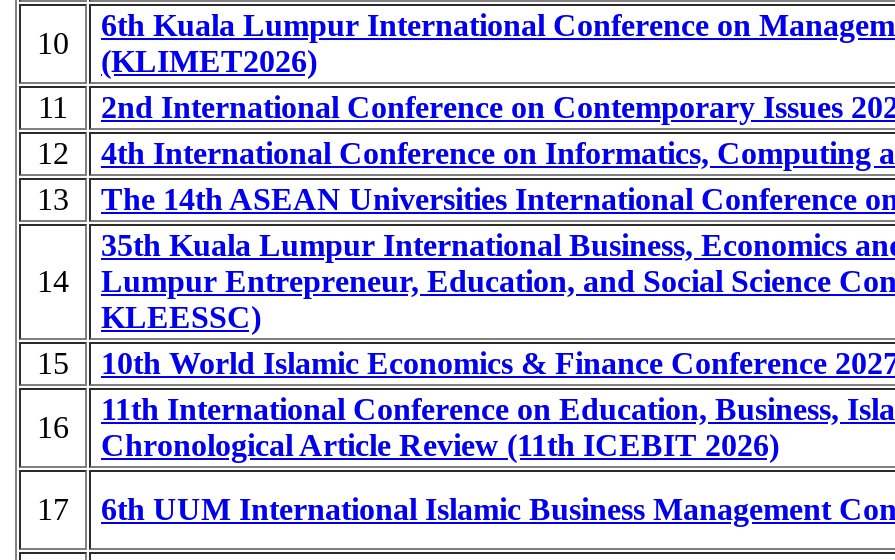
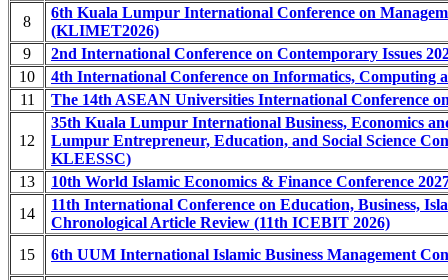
[37,26,69,60] 10 -> [23,13,31,30] 8
[38,90,68,124] 11 -> [23,45,31,62] 9
[37,136,69,170] 12 -> [19,68,35,85] 10
[37,182,69,216] 13 -> [19,91,34,108] 11
[37,264,69,298] 14 -> [19,132,35,149] 12
[37,346,69,380] 15 -> [19,173,35,190] 13
[37,410,69,444] 16 -> [19,205,35,222] 14
[37,492,69,526] 17 -> [19,246,35,263] 15

